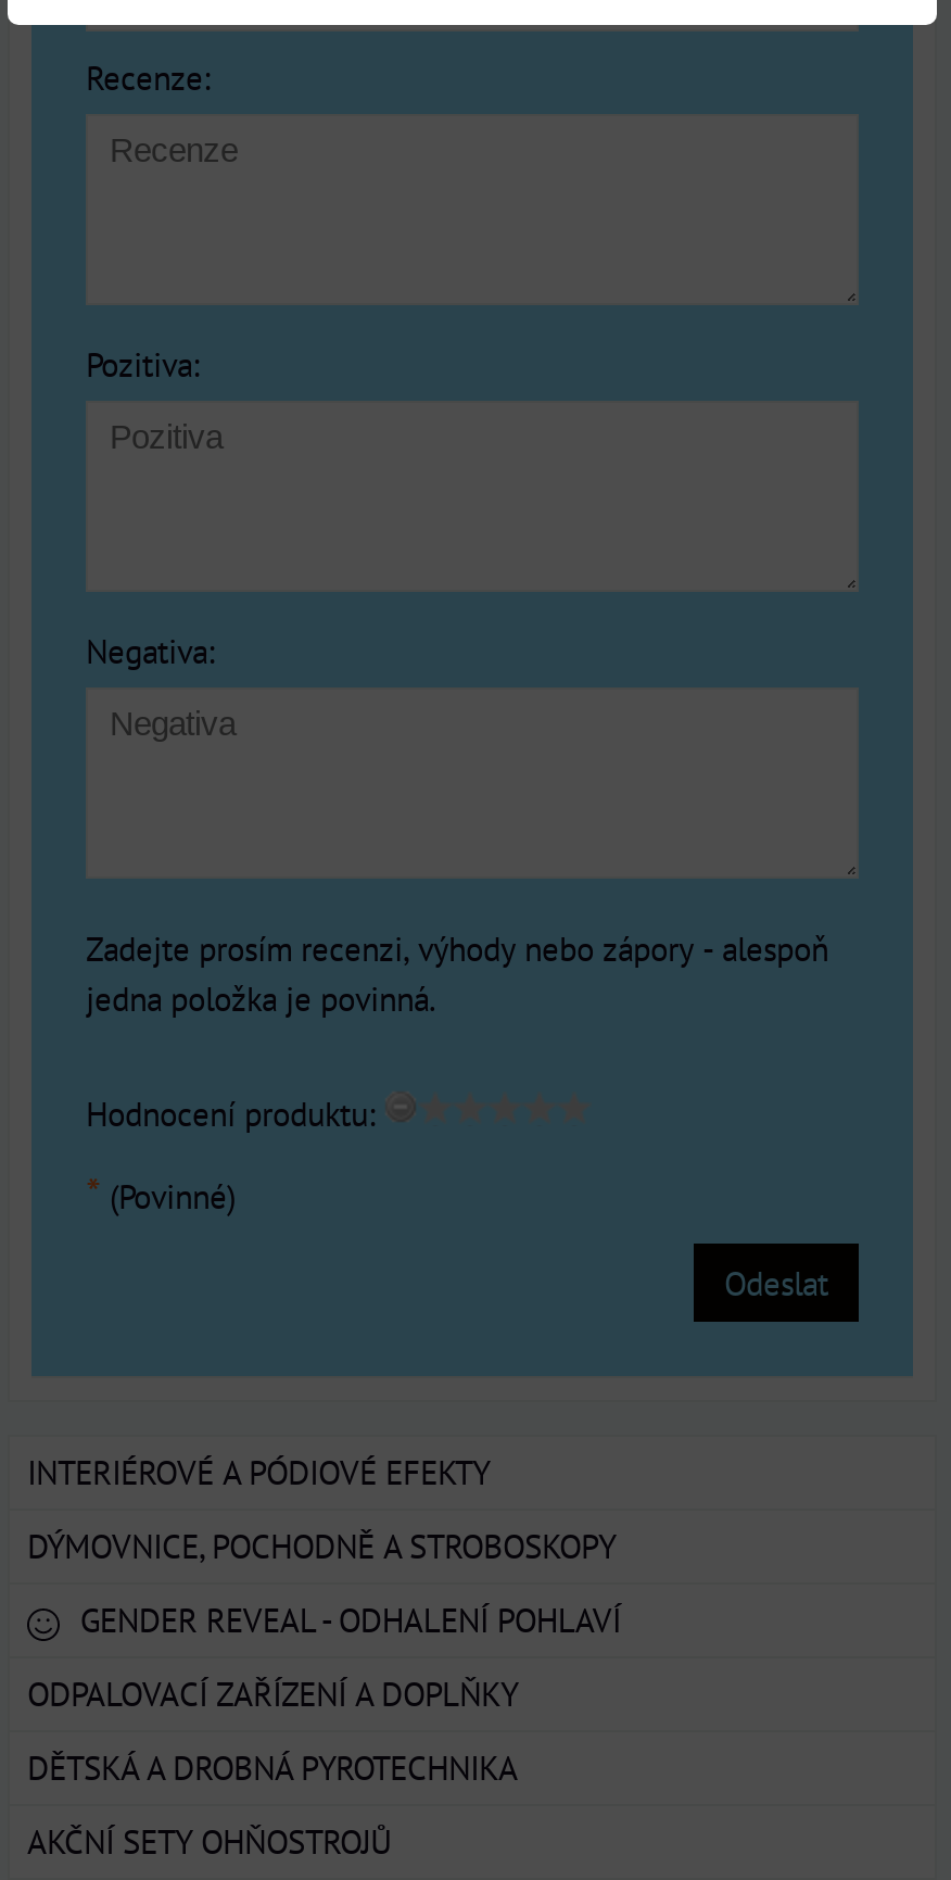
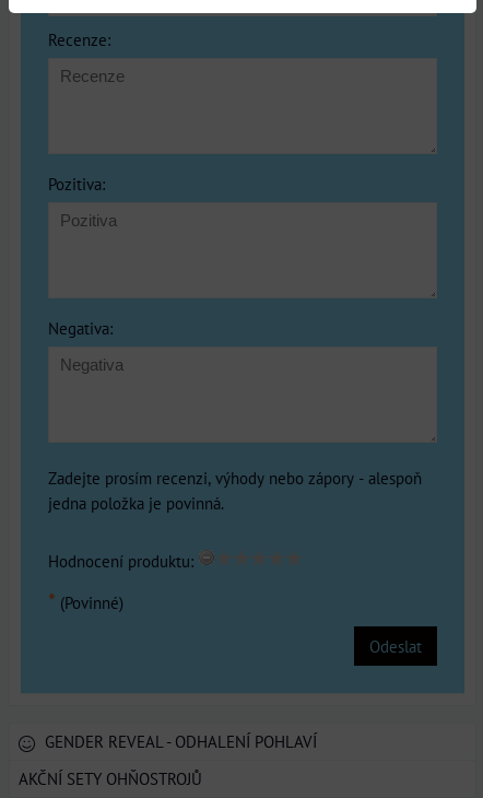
[27,1450,616,1567] INTERIÉROVÉ A PÓDIOVÉ EFEKTY | DÝMOVNICE, POCHODNĚ A STROBOSKOPY -> none
[27,1672,518,1789] ODPALOVACÍ ZAŘÍZENÍ A DOPLŇKY | DĚTSKÁ A DROBNÁ PYROTECHNIKA -> none

